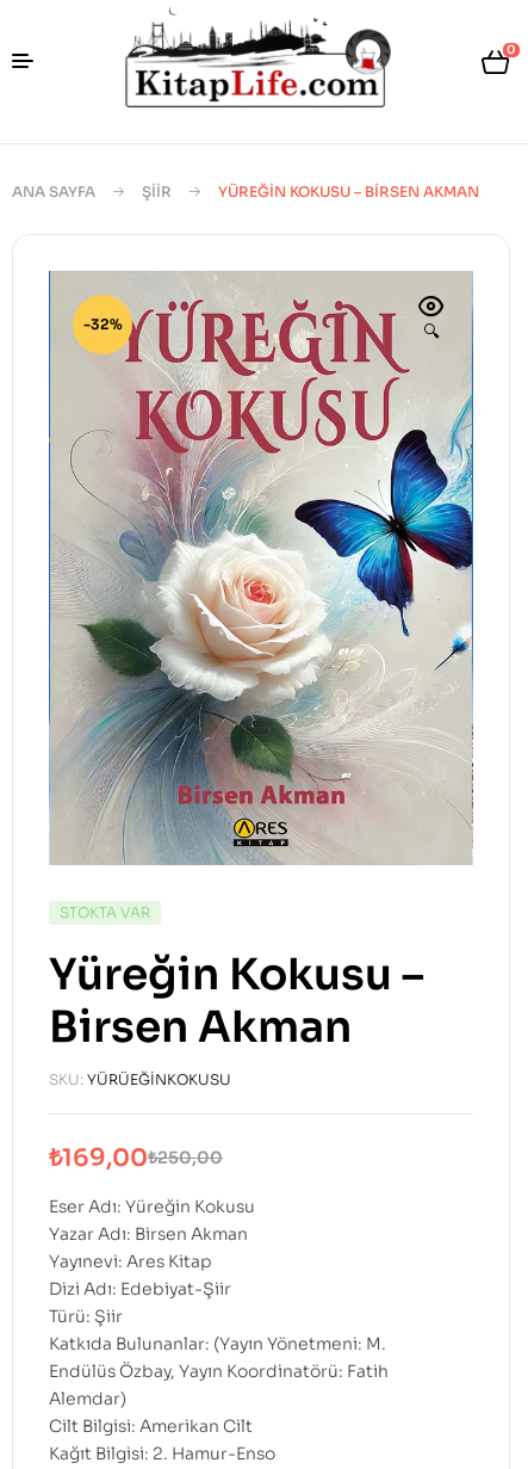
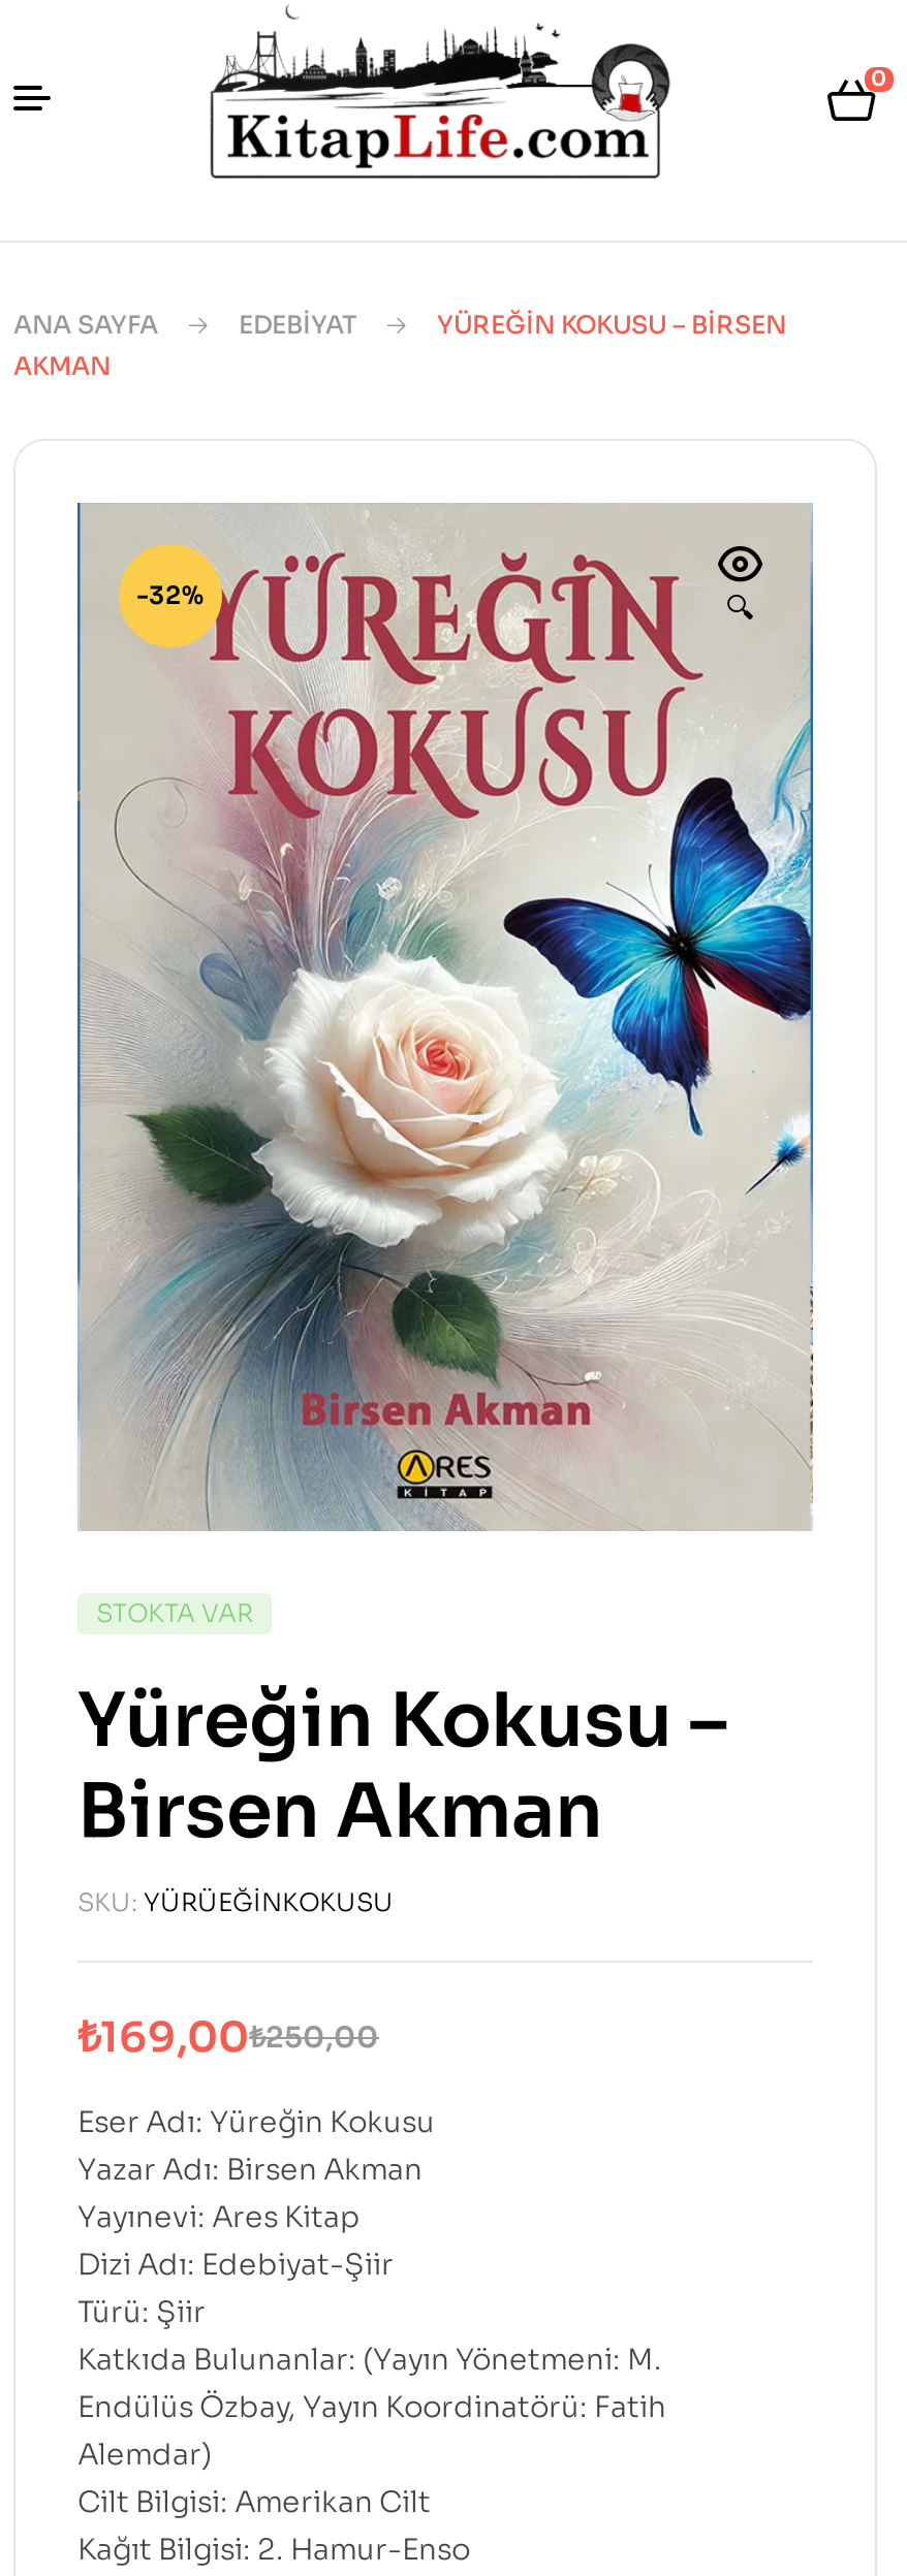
[142,182,479,200] ŞIIR | YÜREĞIN KOKUSU – BIRSEN AKMAN -> [13,308,786,380] EDEBIYAT | YÜREĞIN KOKUSU – BIRSEN | AKMAN

